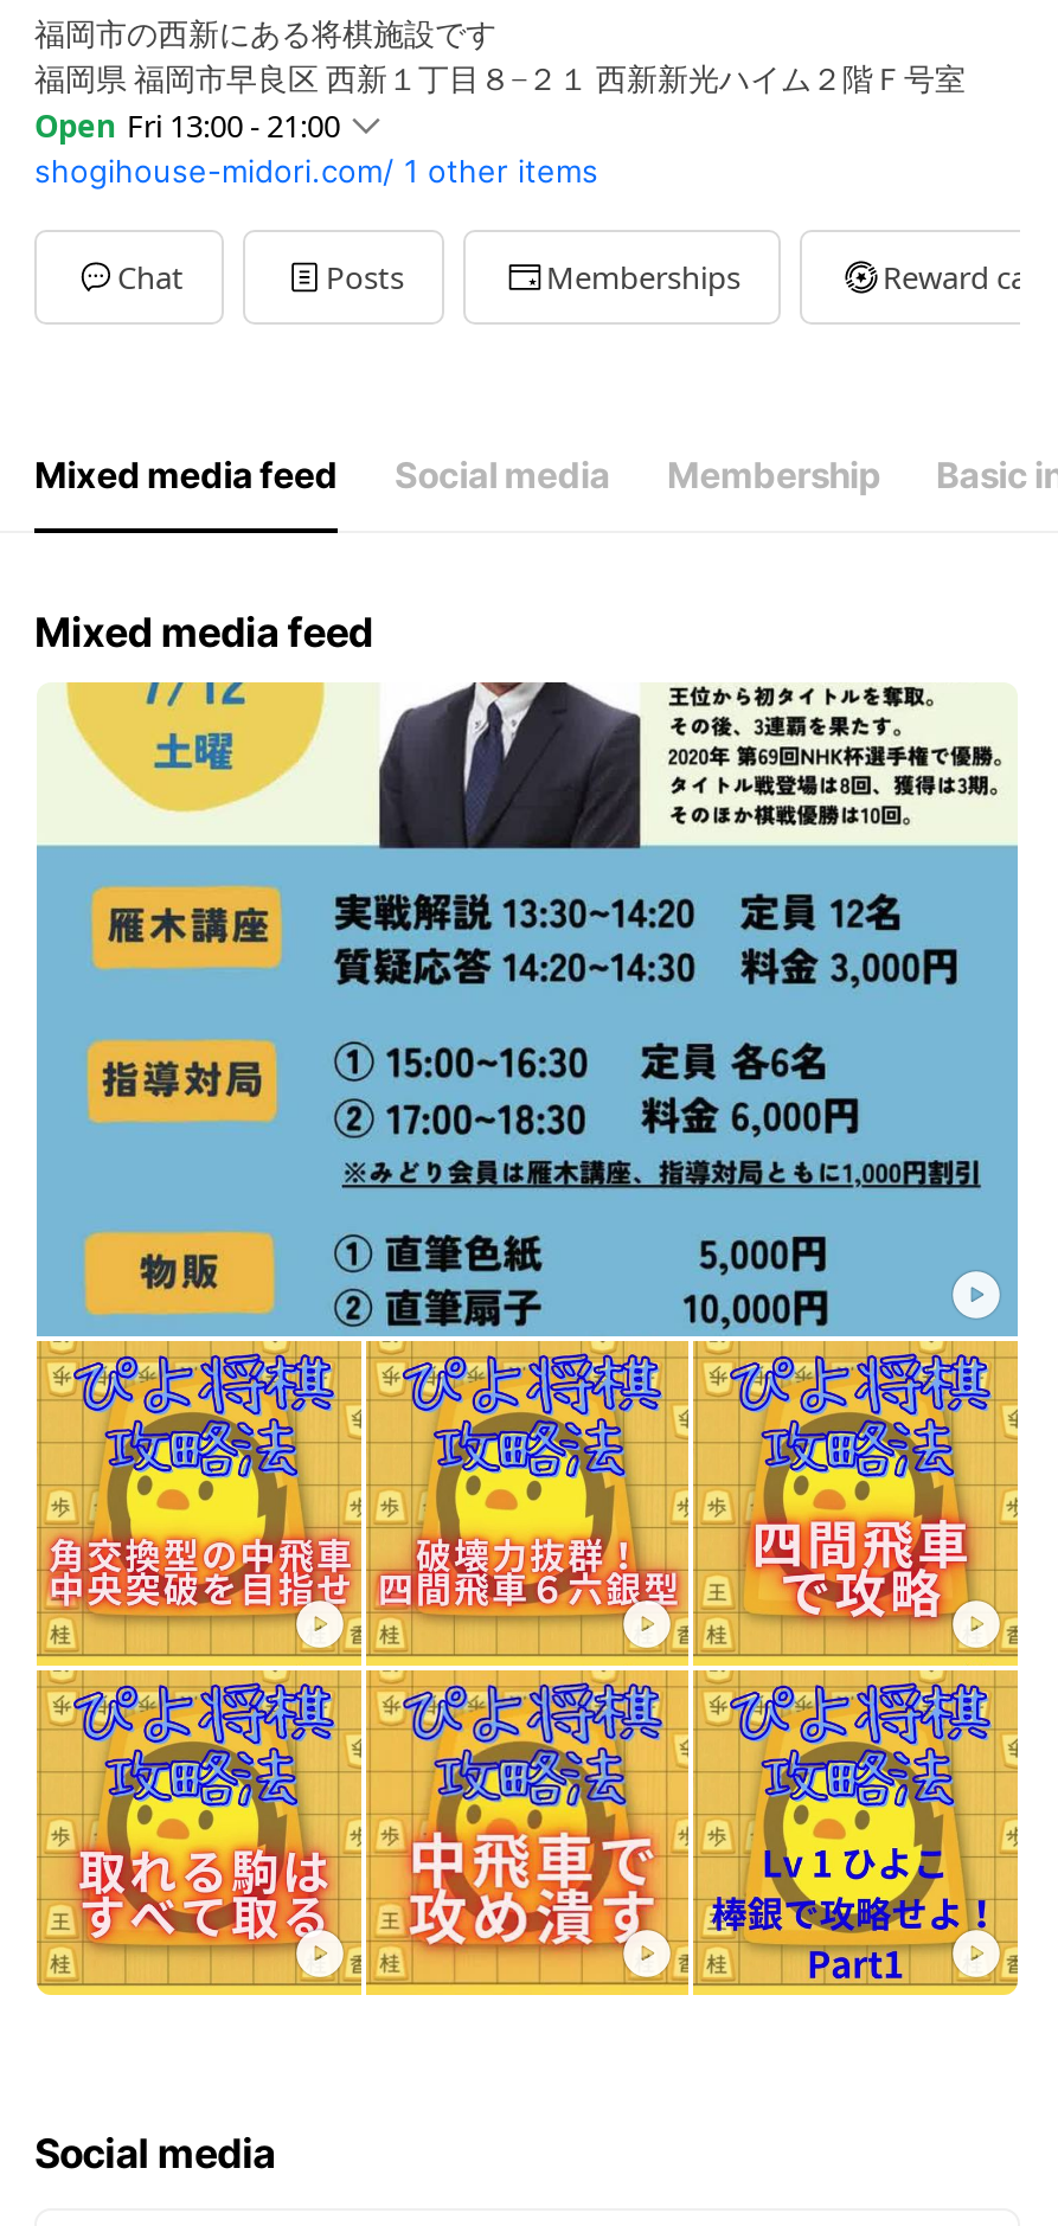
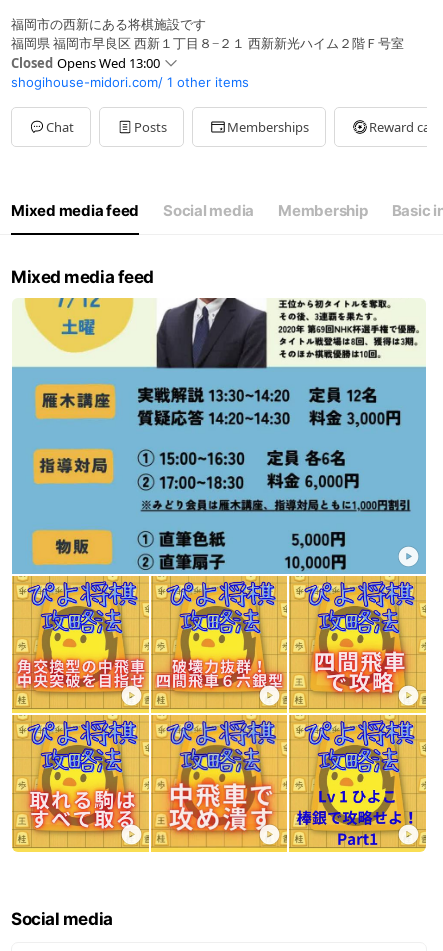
[34,105,340,148] Open Fri 13:00 - 21:00 -> [11,54,160,72] Closed Opens Wed 13:00

